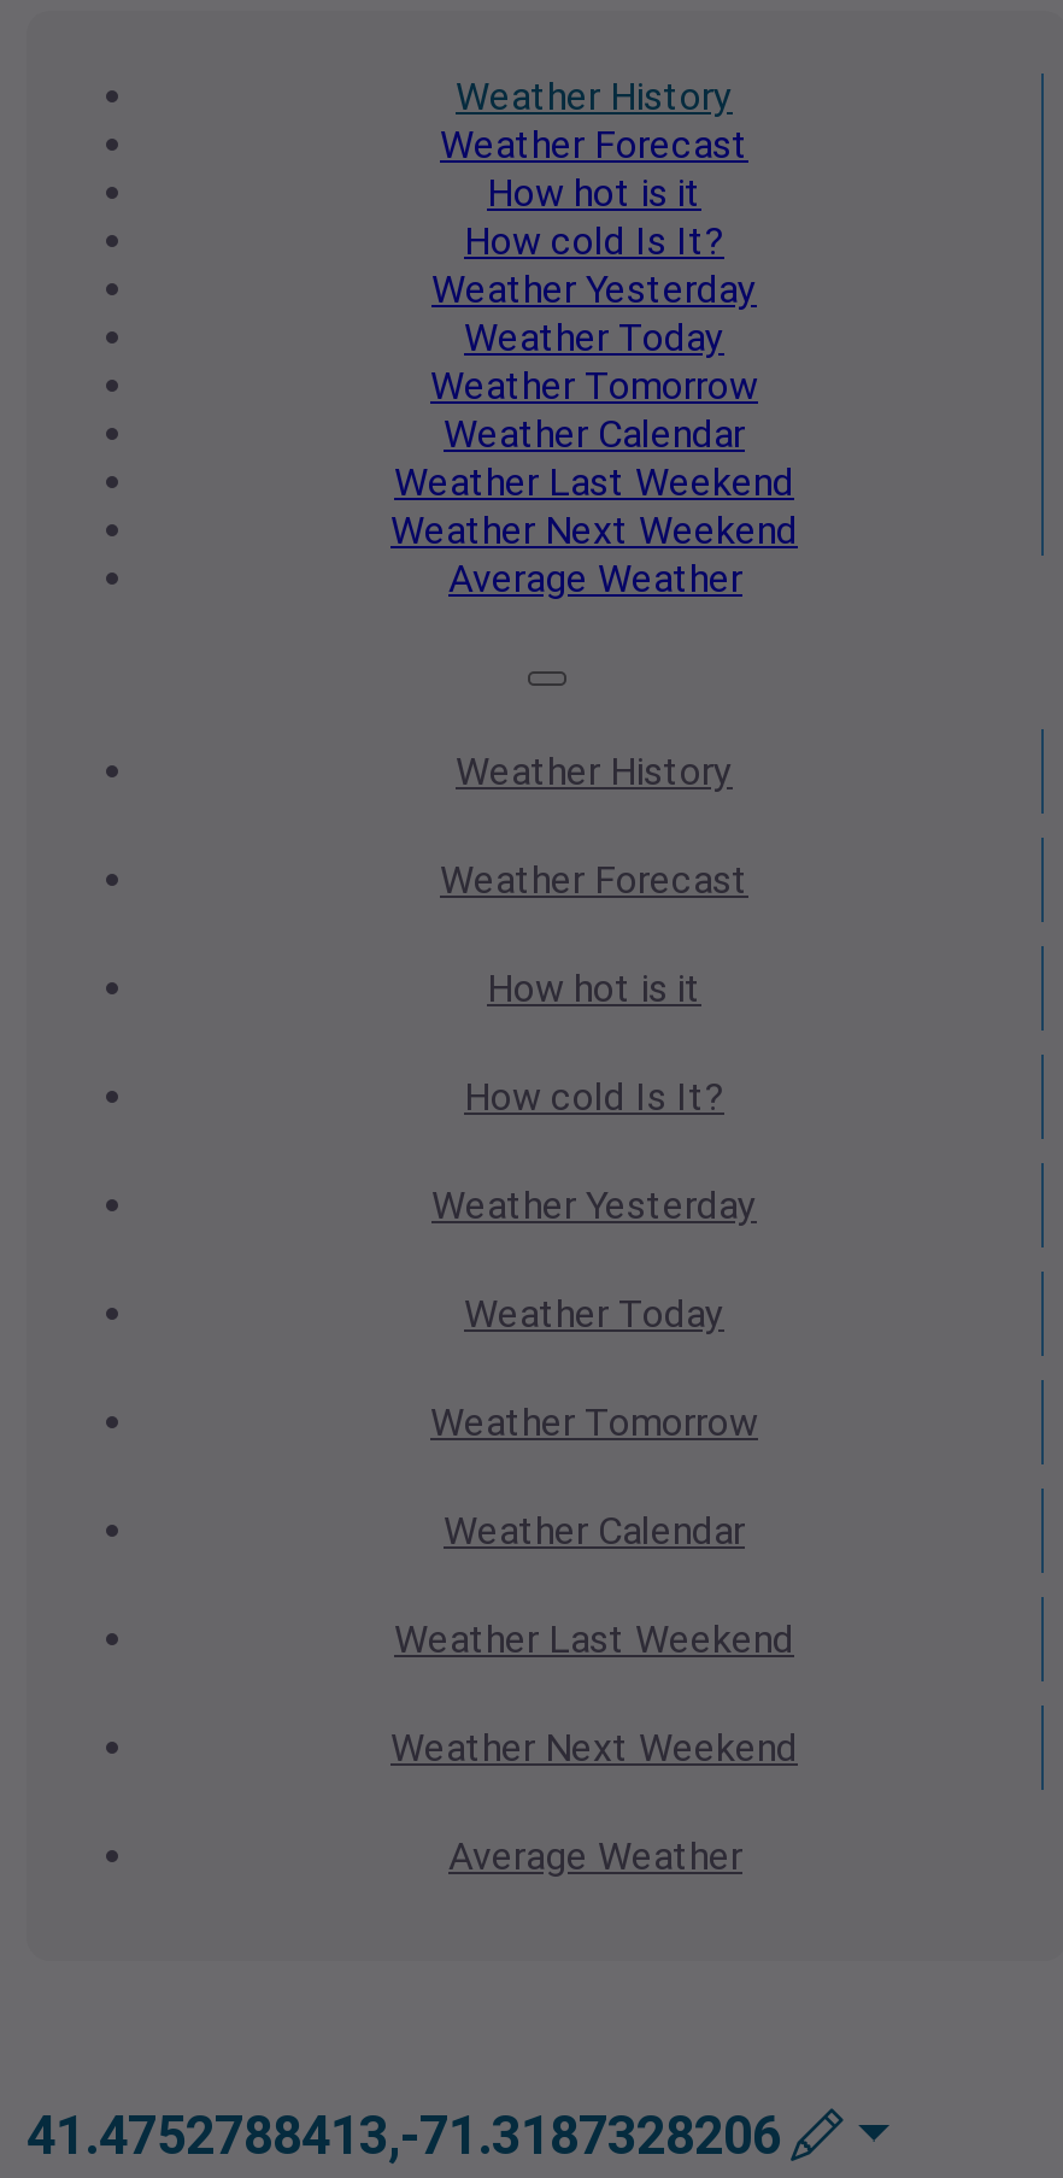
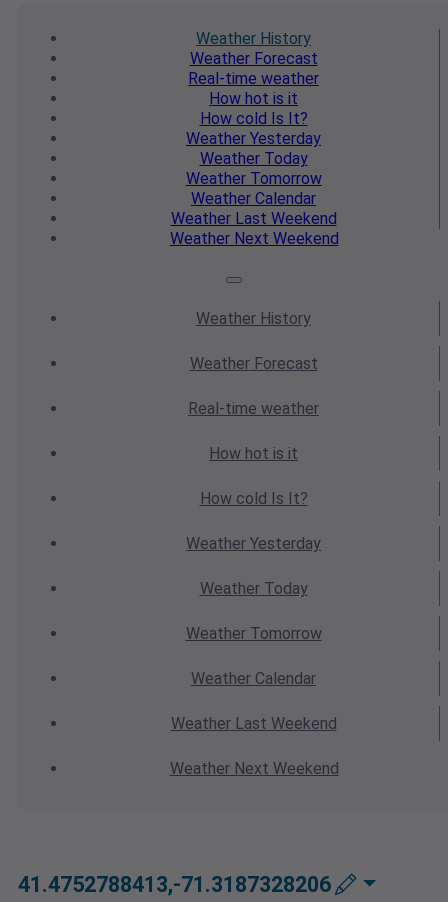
moved [390,170,798,553] -> [169,89,338,248]: How hot is it | How cold Is It? | Weather Yesterday | Weather Today | Weather Tomorrow | Weather Calendar | Weather Last Weekend | Weather Next Weekend
none -> [188,69,319,88] Real-time weather
[448,556,742,602] Average Weather -> none
none -> [188,399,319,418] Real-time weather
moved [390,966,798,1771] -> [169,444,338,778]: How hot is it | How cold Is It? | Weather Yesterday | Weather Today | Weather Tomorrow | Weather Calendar | Weather Last Weekend | Weather Next Weekend
[448,1834,742,1879] Average Weather -> none

